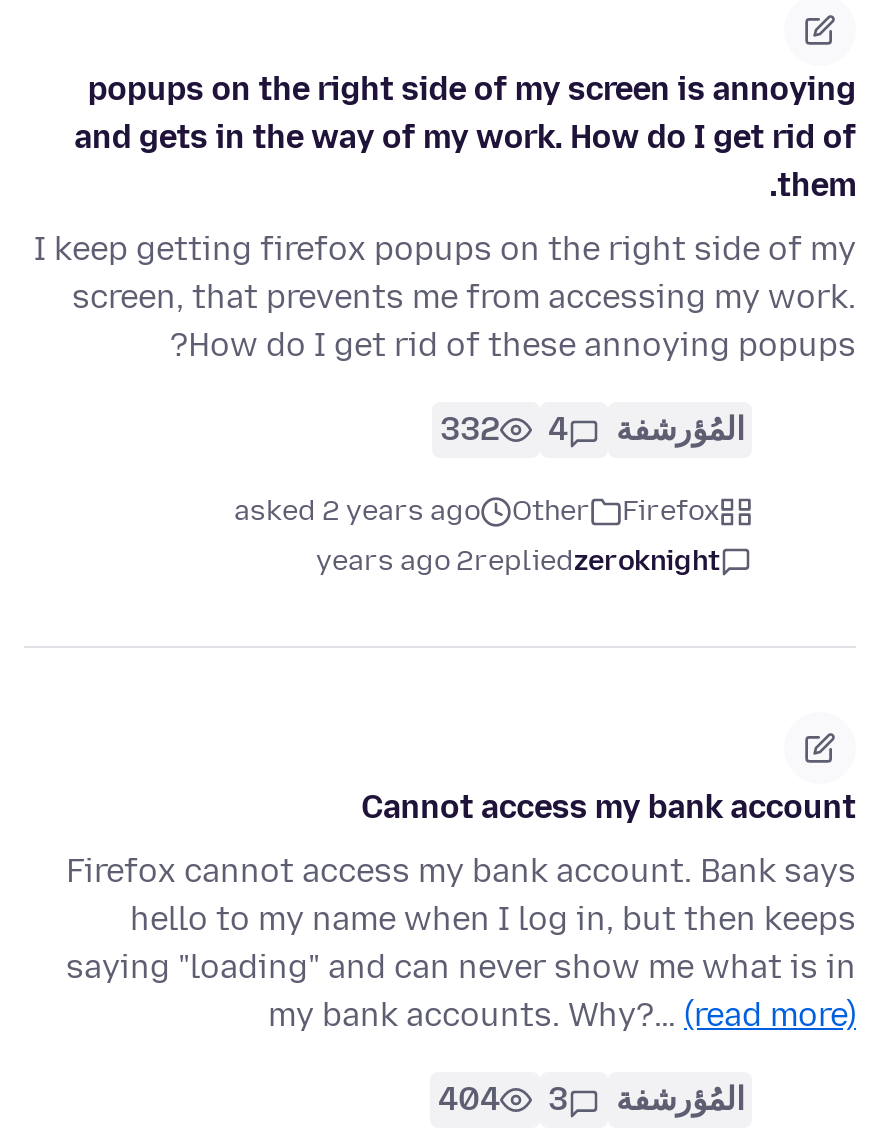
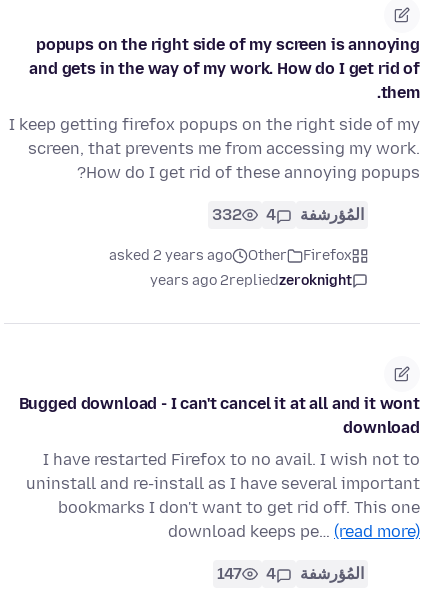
[361,789,856,827] Cannot access my bank account -> [19,394,420,437] Bugged download - I can't cancel it at all and it wont | download
[66,853,856,1035] Firefox cannot access my bank account. Bank says | hello to my name when I log in, but then keeps | saying "loading" and can never show me what is in | my bank accounts. Why?… (read more) -> [26,450,420,541] I have restarted Firefox to no avail. I wish not to | uninstall and re-install as I have several important | bookmarks I don't want to get rid off. This one | download keeps pe… (read more)
[438,1081,500,1119] 404 -> [217,564,242,583] 147
[548,1081,568,1119] 3 -> [266,564,276,583] 4

